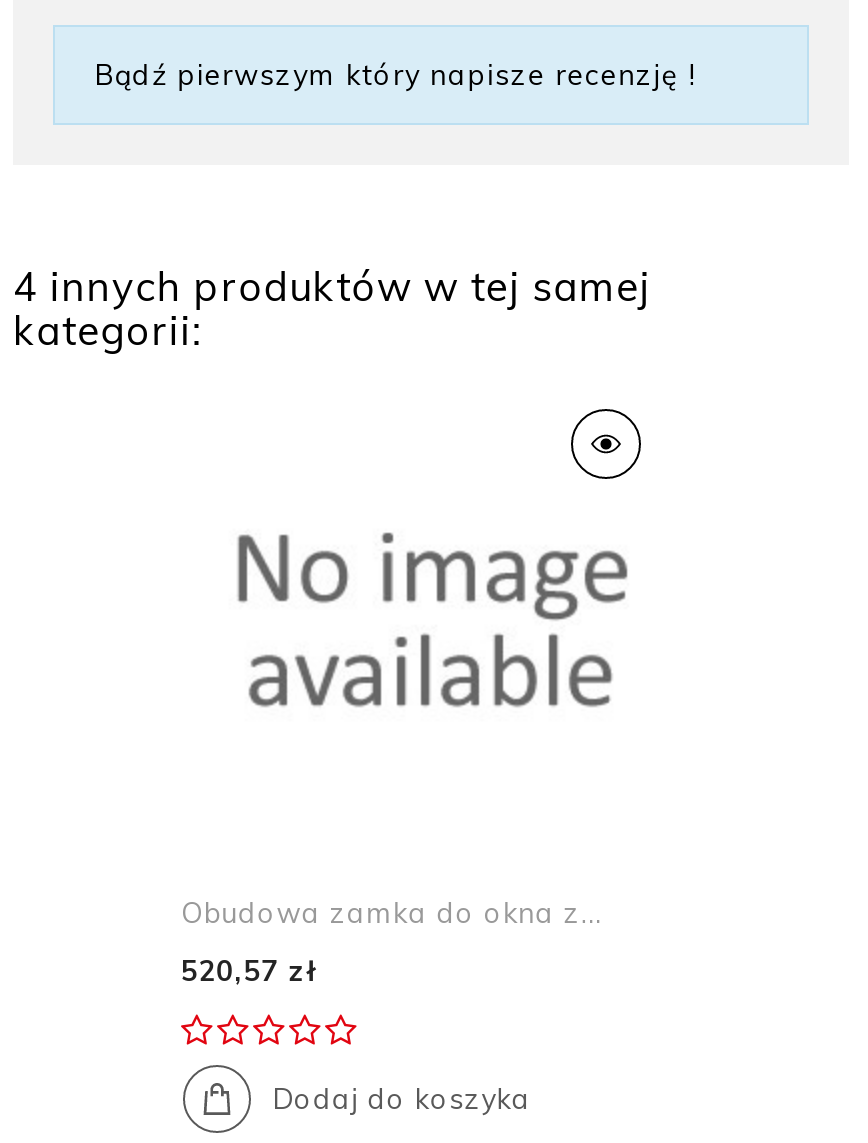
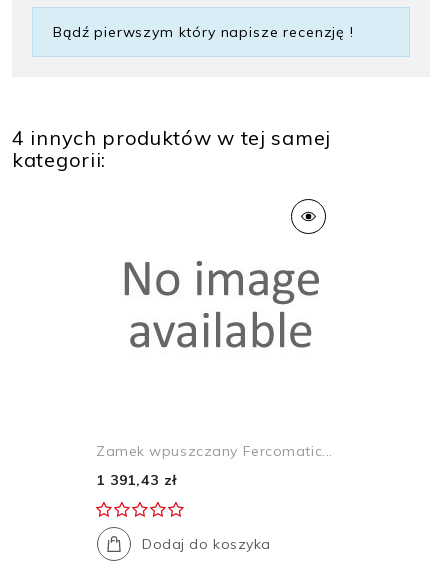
[181,895,602,931] Obudowa zamka do okna z... -> [96,442,333,460] Zamek wpuszczany Fercomatic...
[181,953,318,989] 520,57 zł -> [96,471,178,489] 1 391,43 zł

